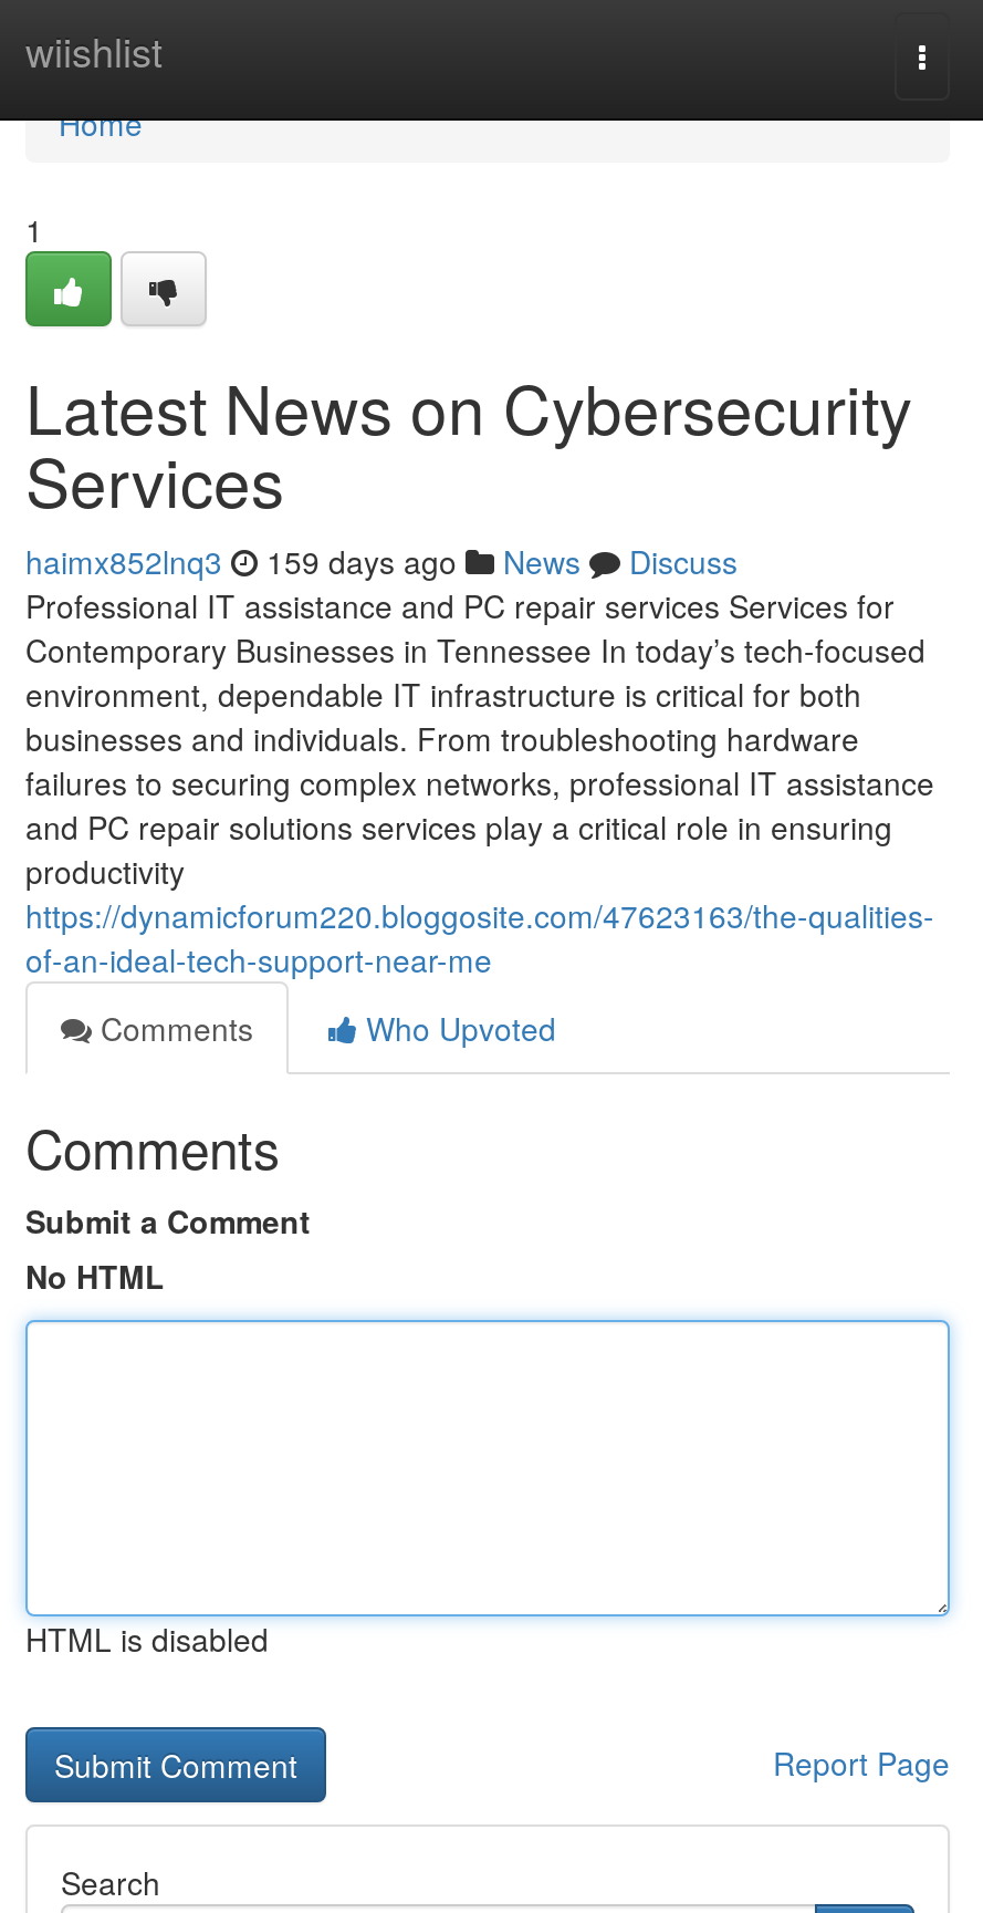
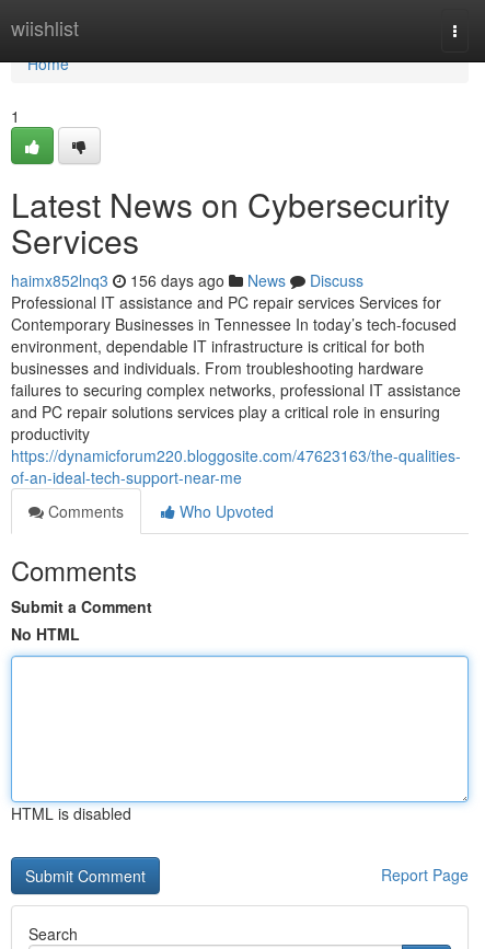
[25,539,738,583] haimx852lnq3 159 days ago News Discuss -> [11,269,363,291] haimx852lnq3 156 days ago News Discuss

